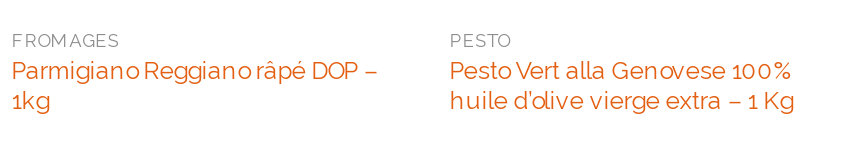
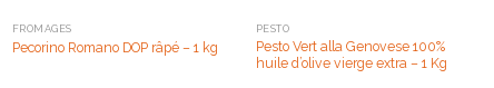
[12,55,378,115] Parmigiano Reggiano râpé DOP – | 1kg -> [12,39,218,55] Pecorino Romano DOP râpé – 1 kg

